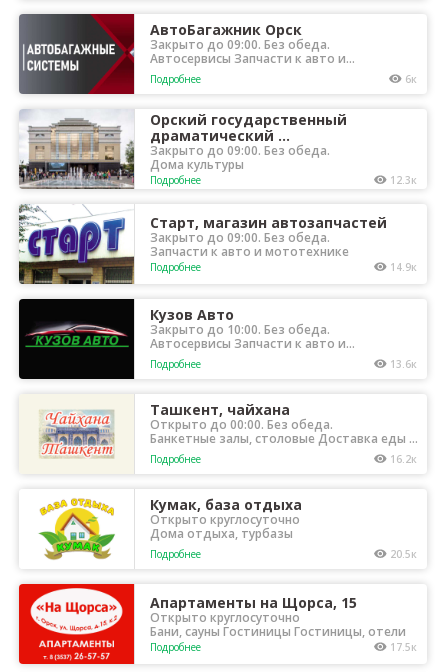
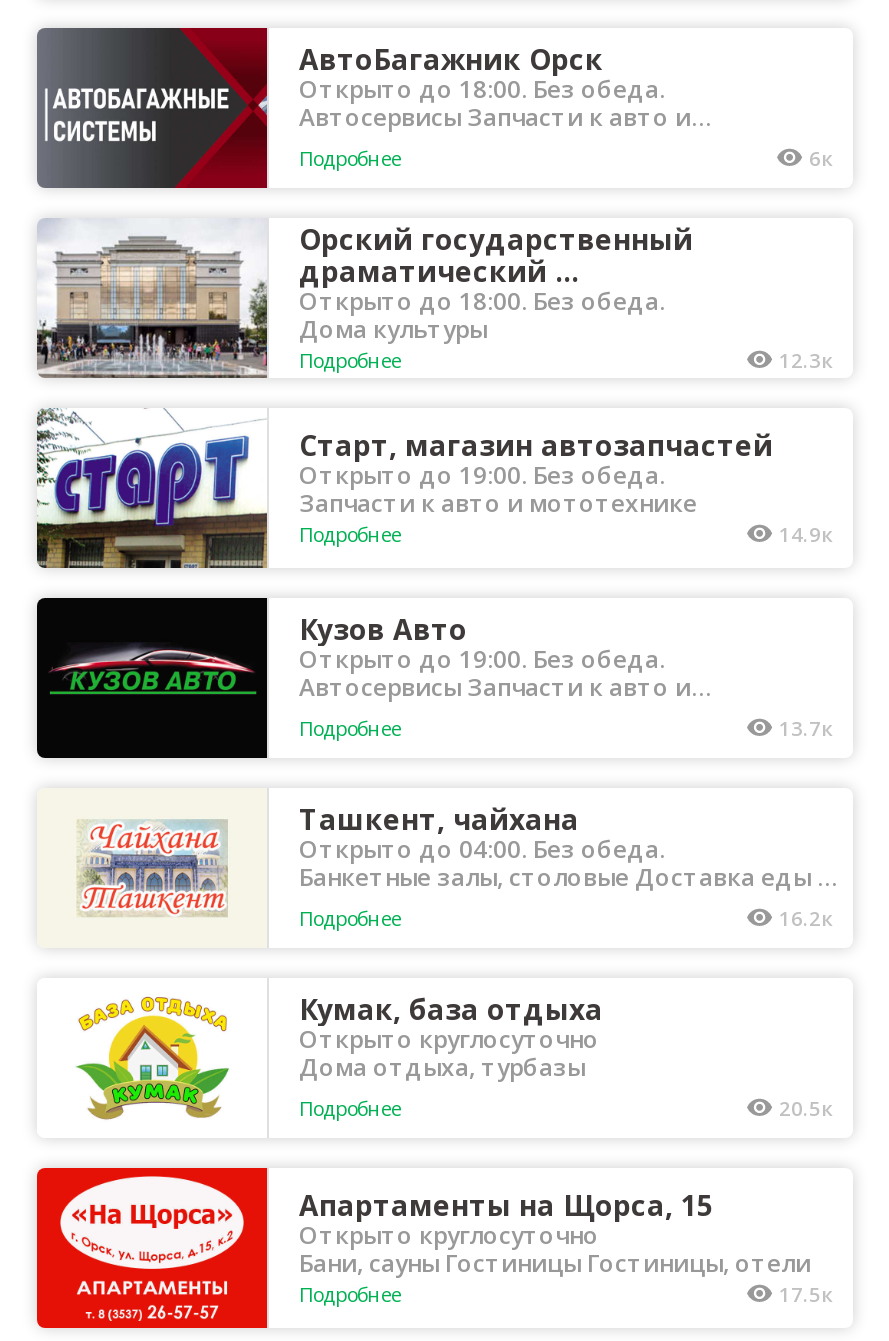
[150,36,330,53] Закрыто до 09:00. Без обеда. -> [299,72,665,106] Открыто до 18:00. Без обеда.
[150,141,330,158] Закрыто до 09:00. Без обеда. -> [299,283,665,317] Открыто до 18:00. Без обеда.
[150,228,330,245] Закрыто до 09:00. Без обеда. -> [299,457,665,491] Открыто до 19:00. Без обеда.
[150,321,330,338] Закрыто до 10:00. Без обеда. -> [299,642,665,676] Открыто до 19:00. Без обеда.
[390,357,417,371] 13.6к -> [779,714,833,742] 13.7к
[150,416,333,433] Открыто до 00:00. Без обеда. -> [299,832,665,866] Открыто до 04:00. Без обеда.

